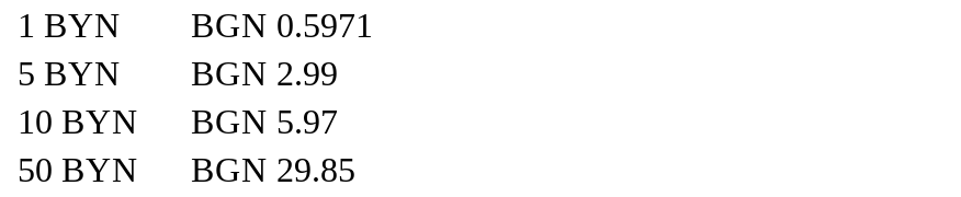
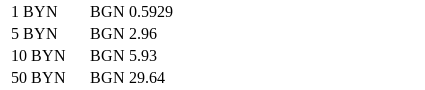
[18,7,373,44] 1 BYN BGN 0.5971 -> [11,3,173,20] 1 BYN BGN 0.5929
[18,55,338,92] 5 BYN BGN 2.99 -> [11,25,157,42] 5 BYN BGN 2.96
[18,103,338,141] 10 BYN BGN 5.97 -> [11,47,157,64] 10 BYN BGN 5.93
[18,151,355,189] 50 BYN BGN 29.85 -> [11,69,165,86] 50 BYN BGN 29.64

